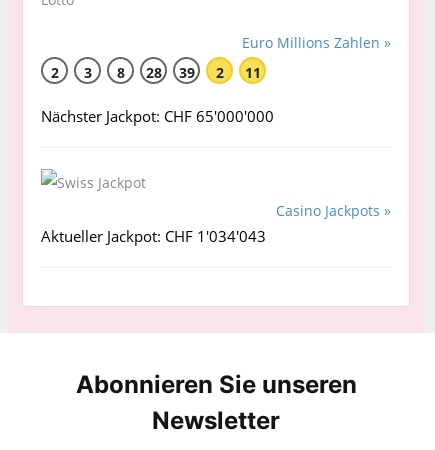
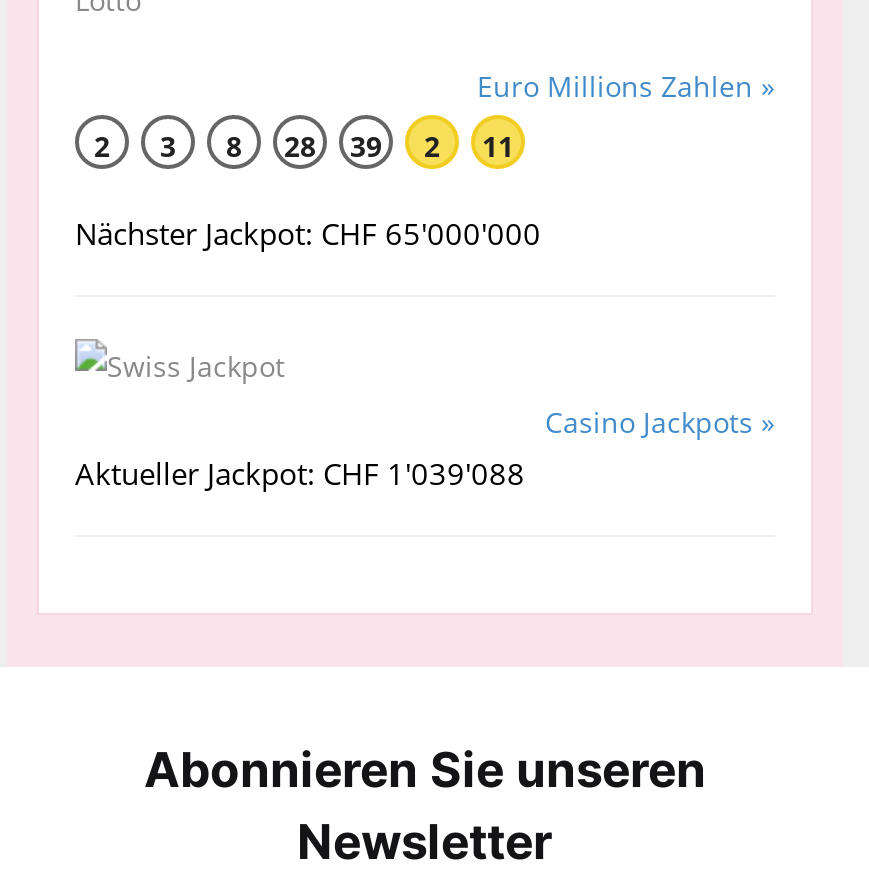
[41,226,266,246] Aktueller Jackpot: CHF 1'034'043 -> [75,453,525,493] Aktueller Jackpot: CHF 1'039'088

